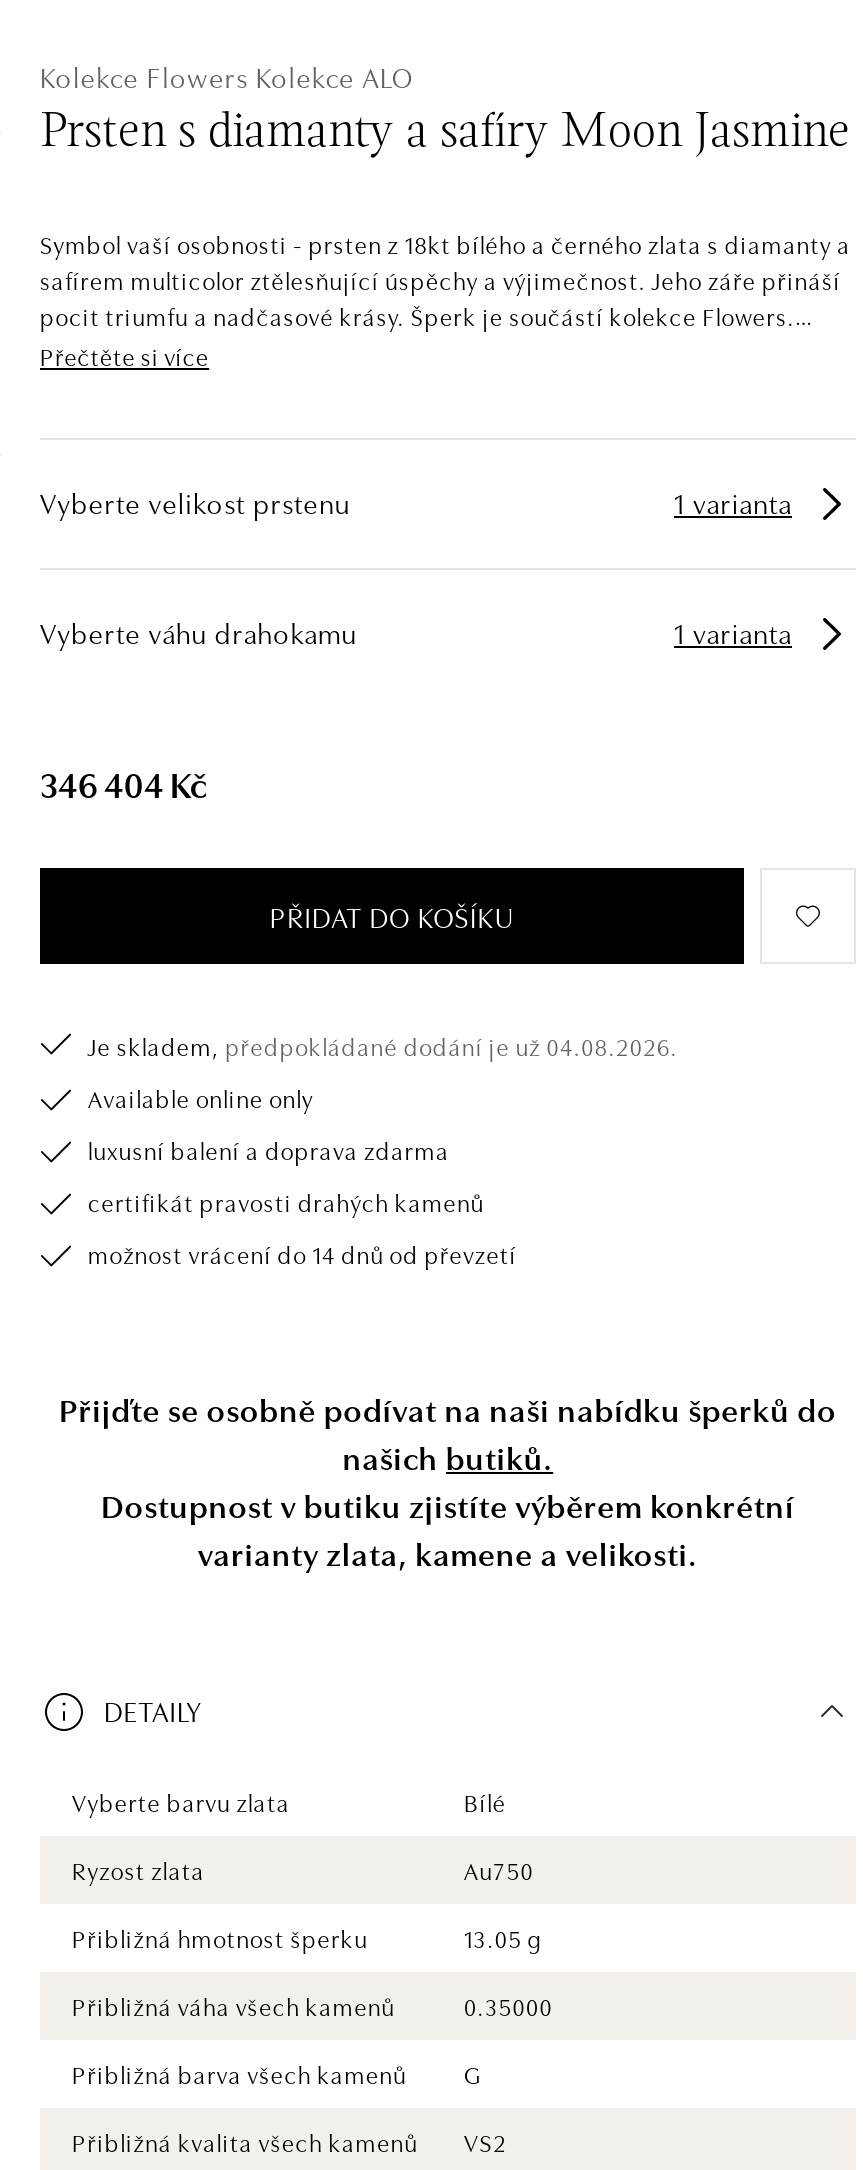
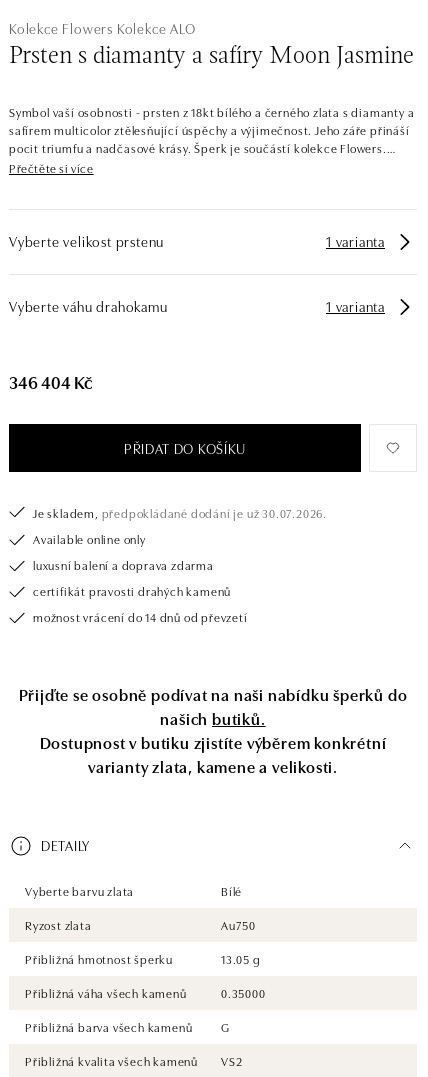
[88,1027,678,1061] Je skladem, předpokládané dodání je už 04.08.2026. -> [33,504,327,521] Je skladem, předpokládané dodání je už 30.07.2026.

